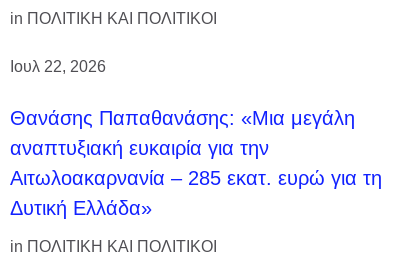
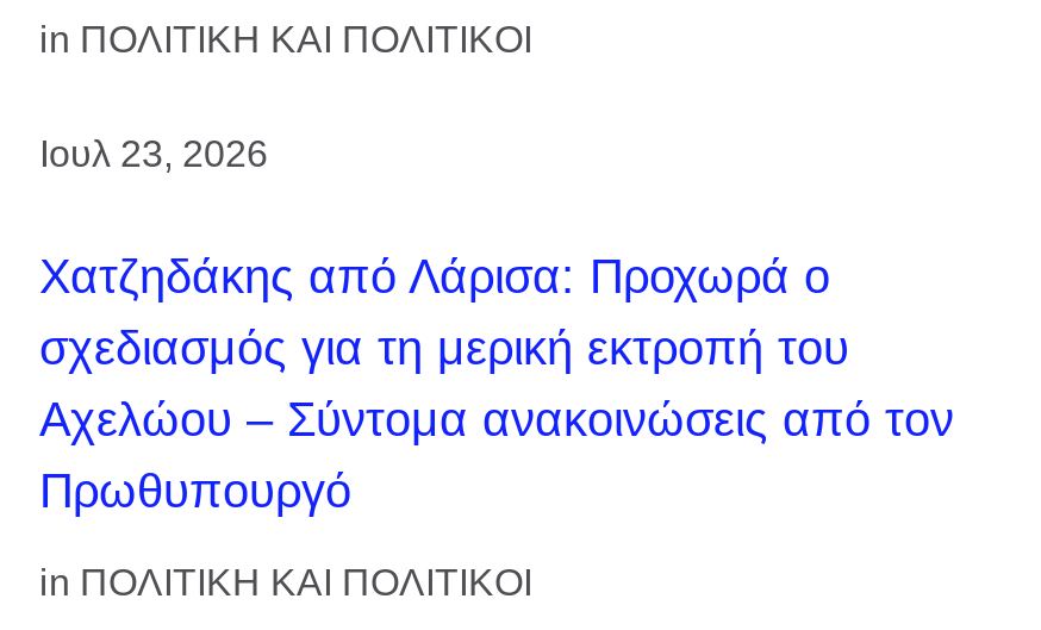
[10,58,106,75] Ιουλ 22, 2026 -> [39,134,268,175] Ιουλ 23, 2026
[10,107,382,219] Θανάσης Παπαθανάσης: «Μια μεγάλη | αναπτυξιακή ευκαιρία για την | Αιτωλοακαρνανία – 285 εκατ. ευρώ για τη | Δυτική Ελλάδα» -> [39,251,954,518] Χατζηδάκης από Λάρισα: Προχωρά ο | σχεδιασμός για τη μερική εκτροπή του | Αχελώου – Σύντομα ανακοινώσεις από τον | Πρωθυπουργό

